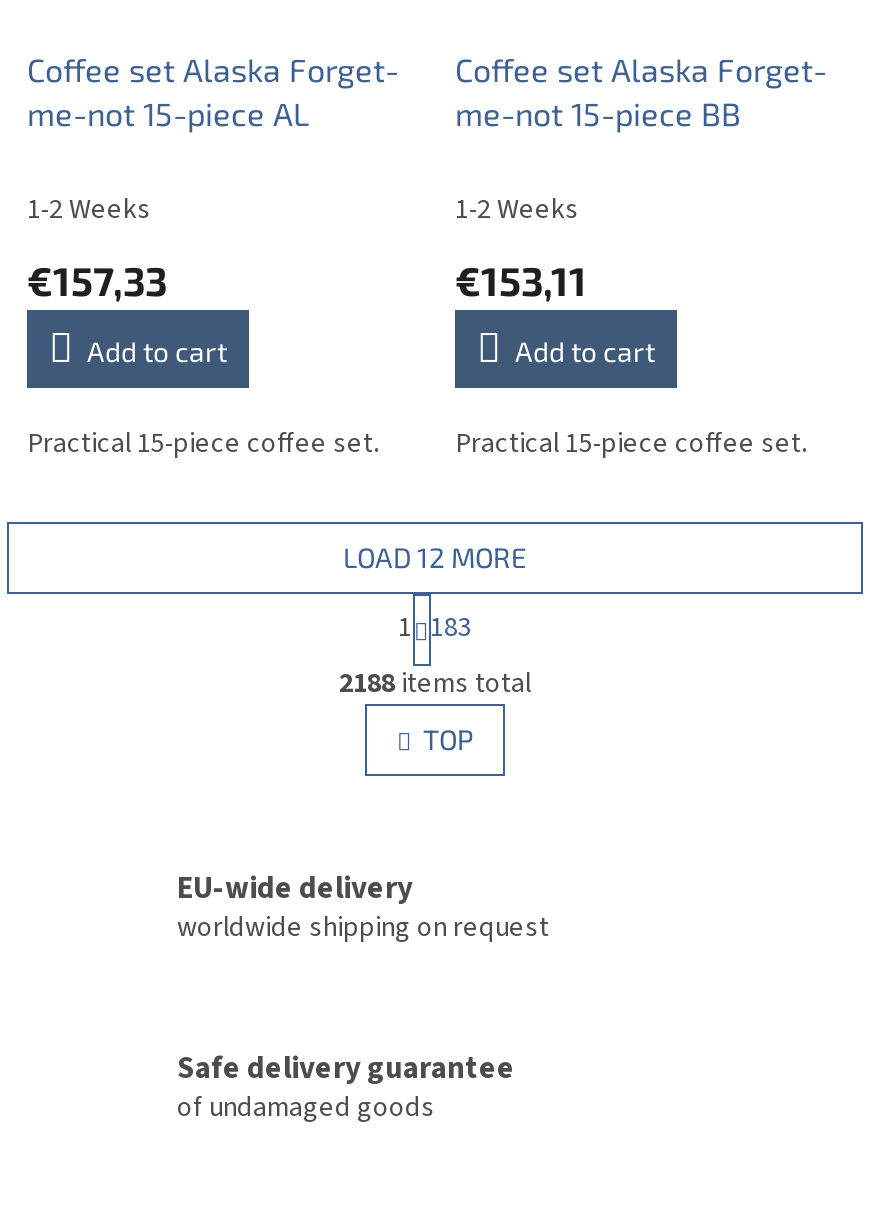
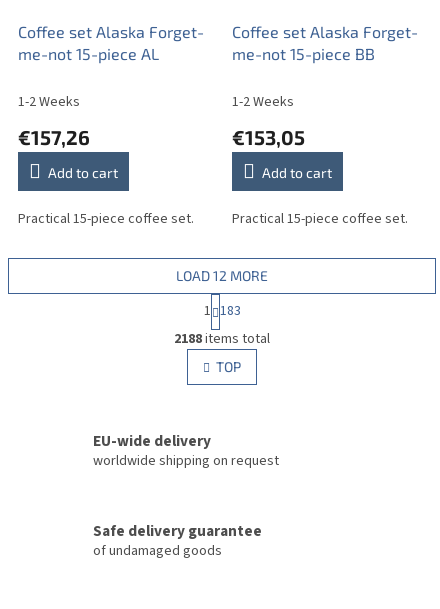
[27,256,167,304] €157,33 -> [18,125,90,149] €157,26
[455,256,587,304] €153,11 -> [232,125,305,149] €153,05

